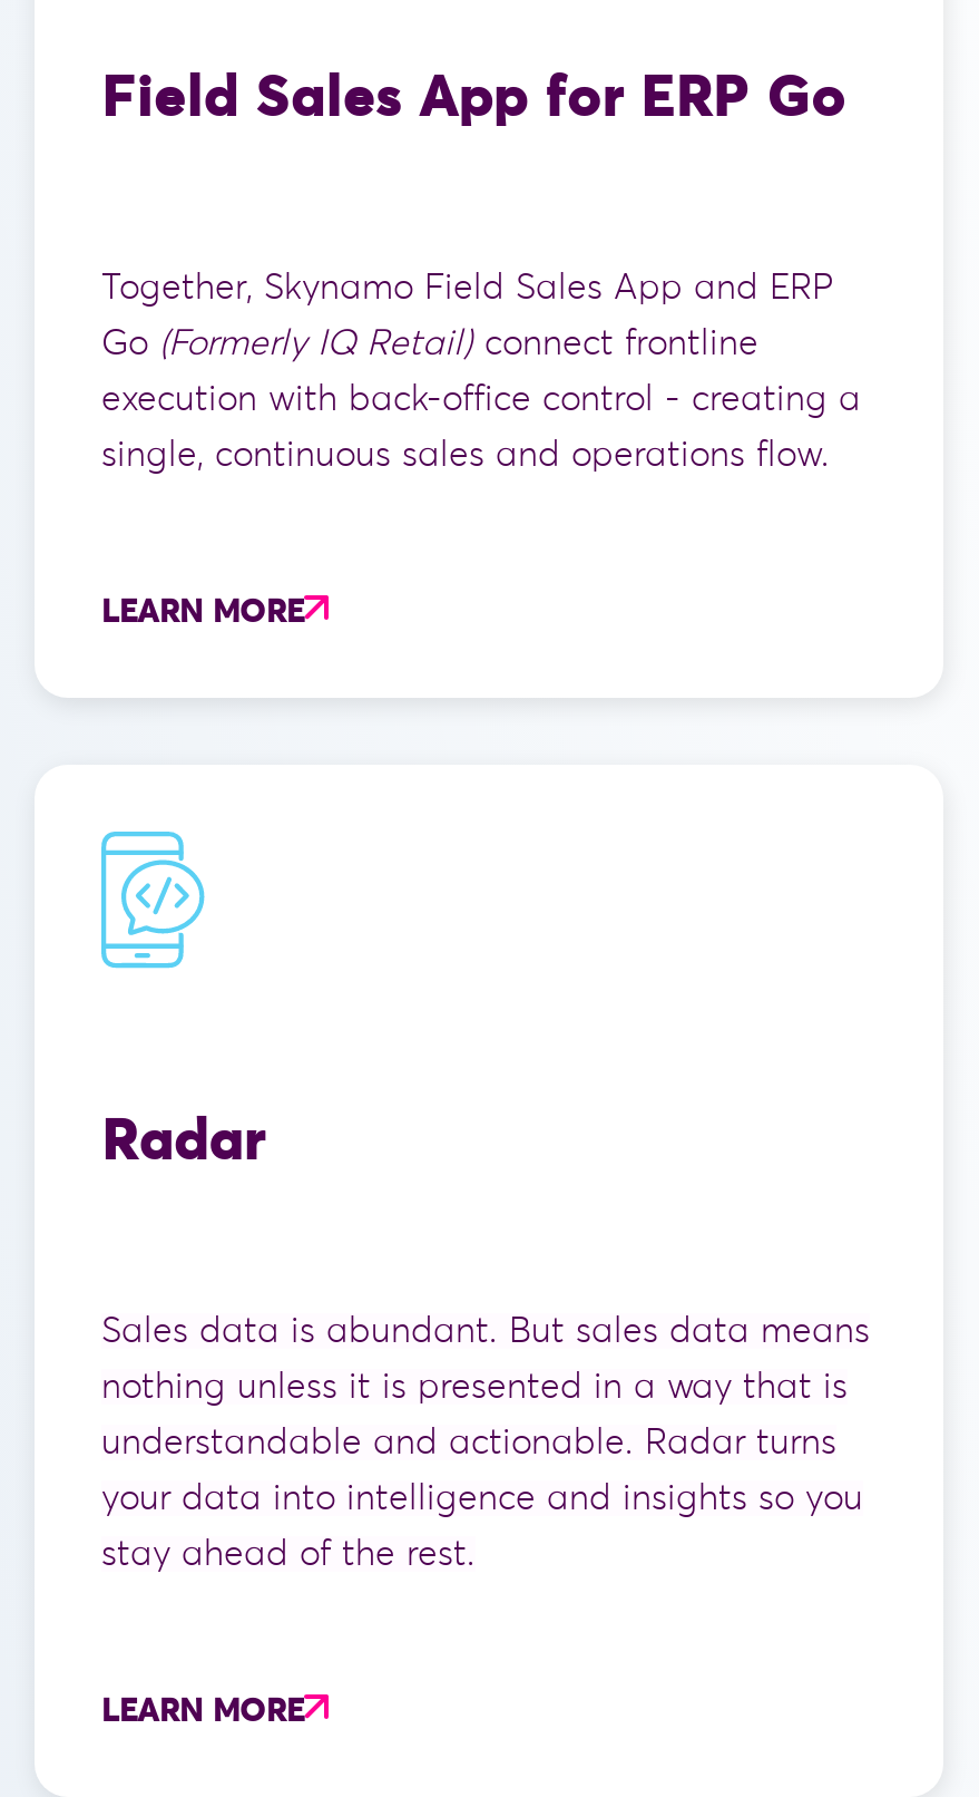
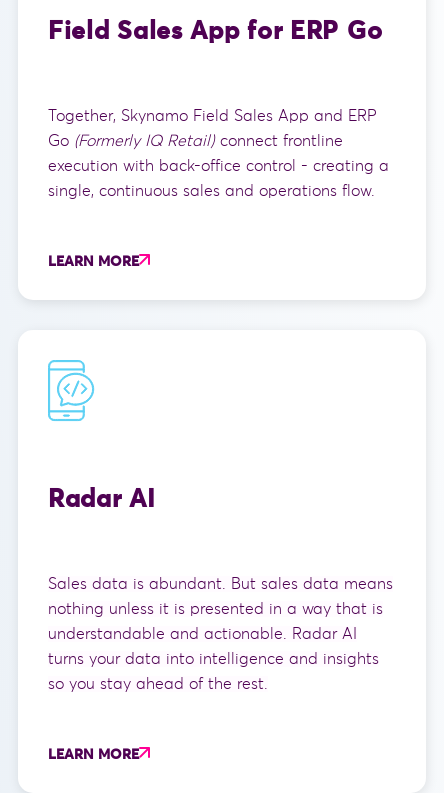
[101,1115,265,1170] Radar -> [48,487,156,512] Radar AI
[101,1424,836,1460] understandable and actionable. Radar turns -> [48,626,357,642] understandable and actionable. Radar AI
[101,1480,863,1516] your data into intelligence and insights so you -> [48,651,379,667] turns your data into intelligence and insights
[101,1536,476,1572] stay ahead of the rest. -> [48,676,268,692] so you stay ahead of the rest.

